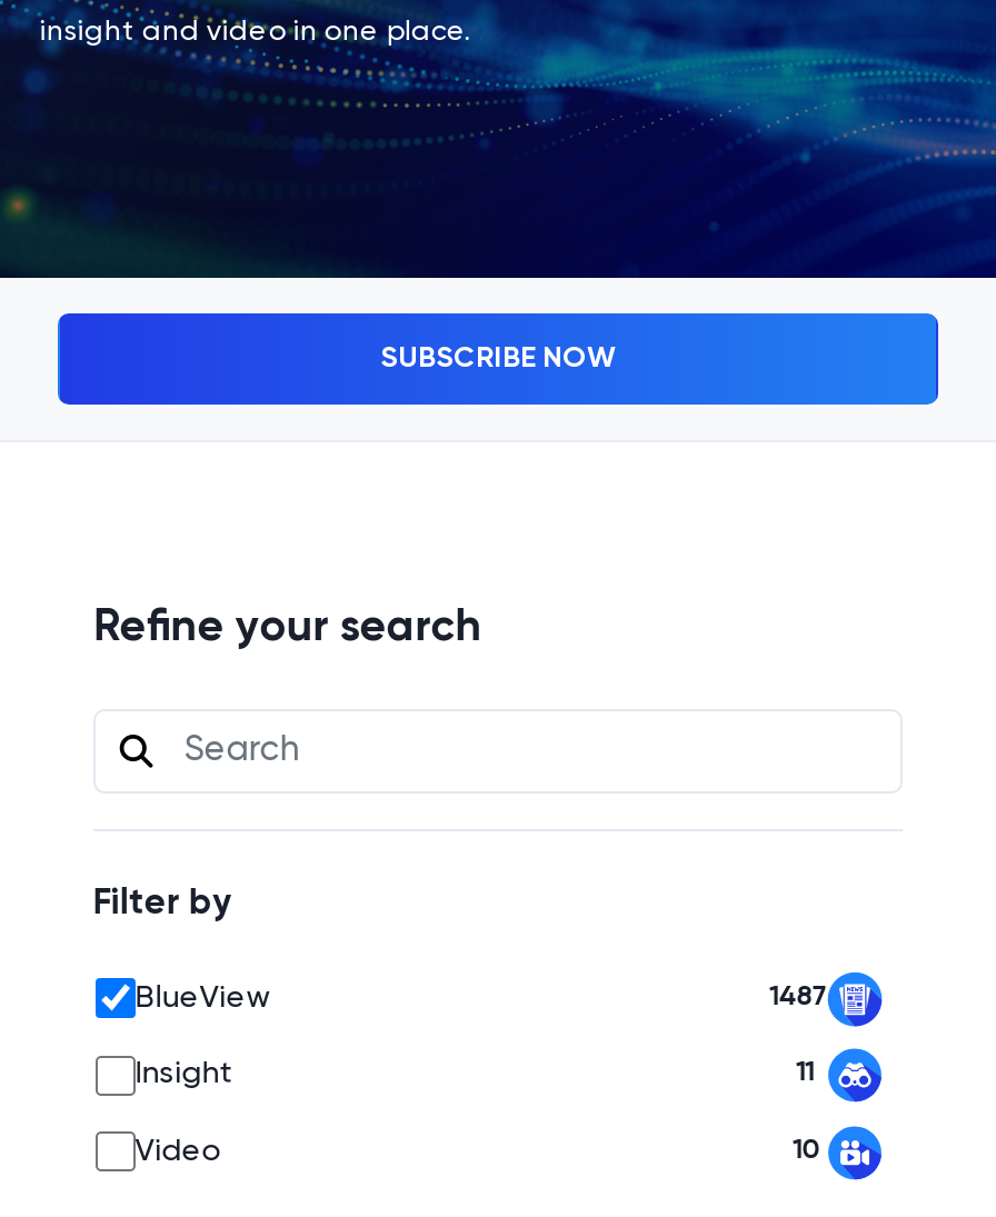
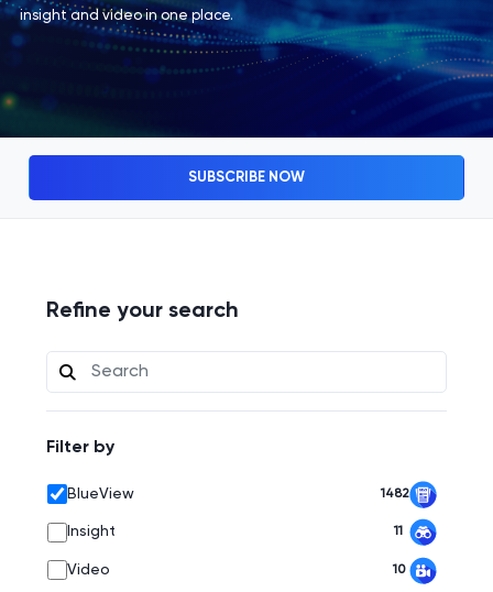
[770,984,828,1011] 1487 -> [381,487,410,500] 1482

